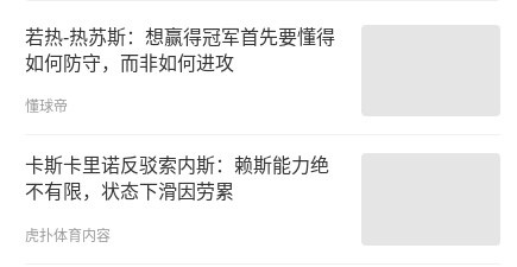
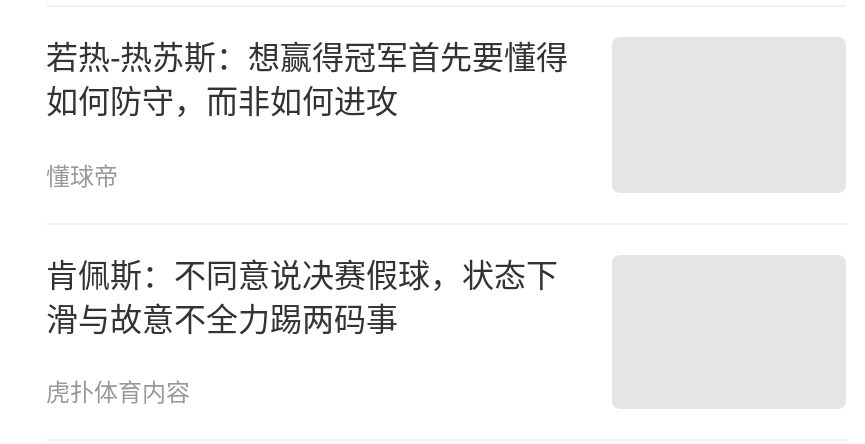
[25,156,329,202] 卡斯卡里诺反驳索内斯：赖斯能力绝 | 不有限，状态下滑因劳累 -> [46,258,558,336] 肯佩斯：不同意说决赛假球，状态下 | 滑与故意不全力踢两码事

